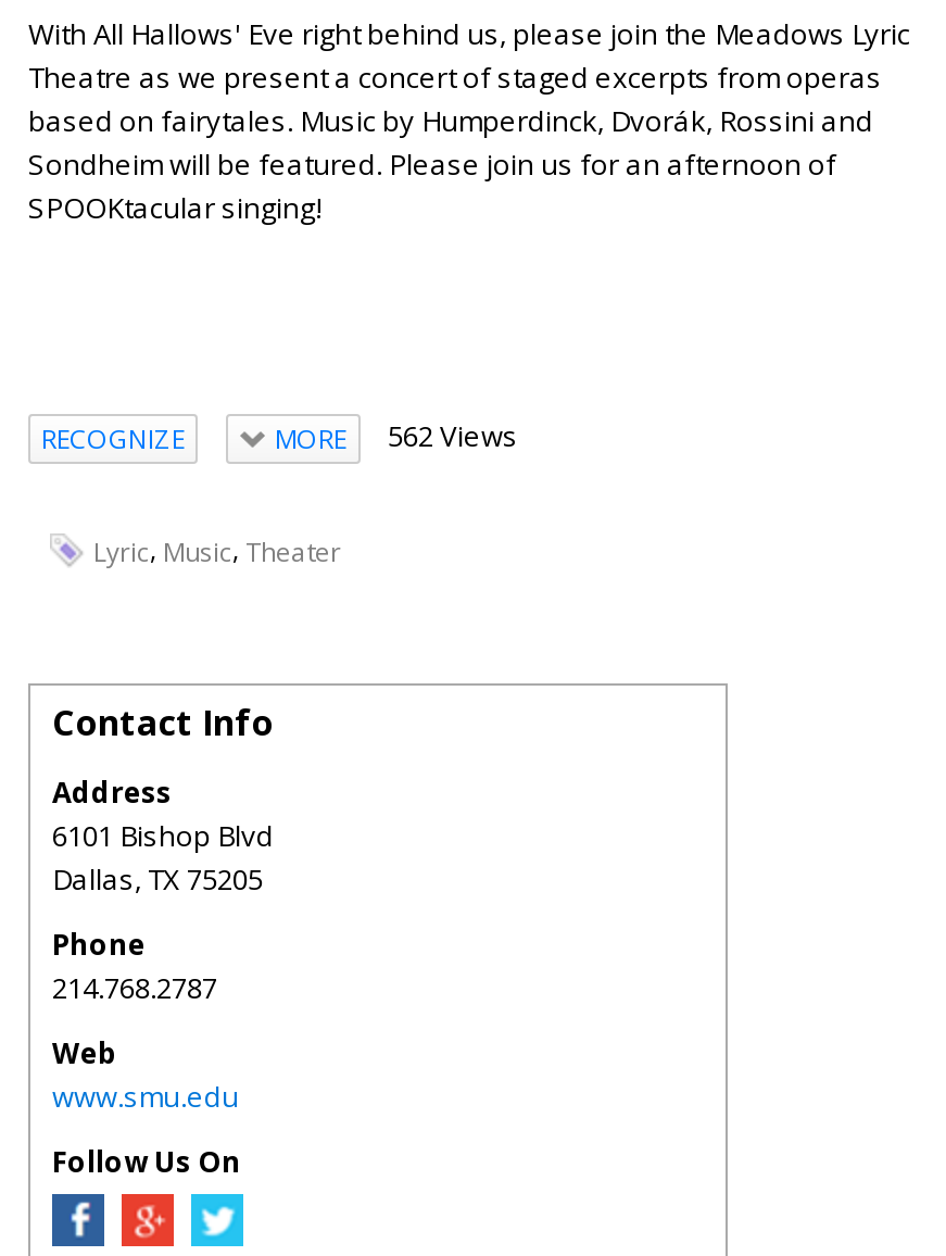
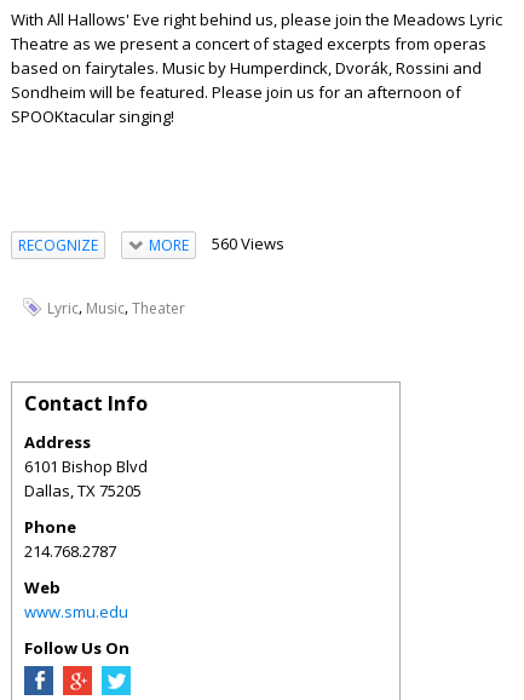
[275,416,518,457] MORE 562 Views -> [148,233,284,256] MORE 560 Views

